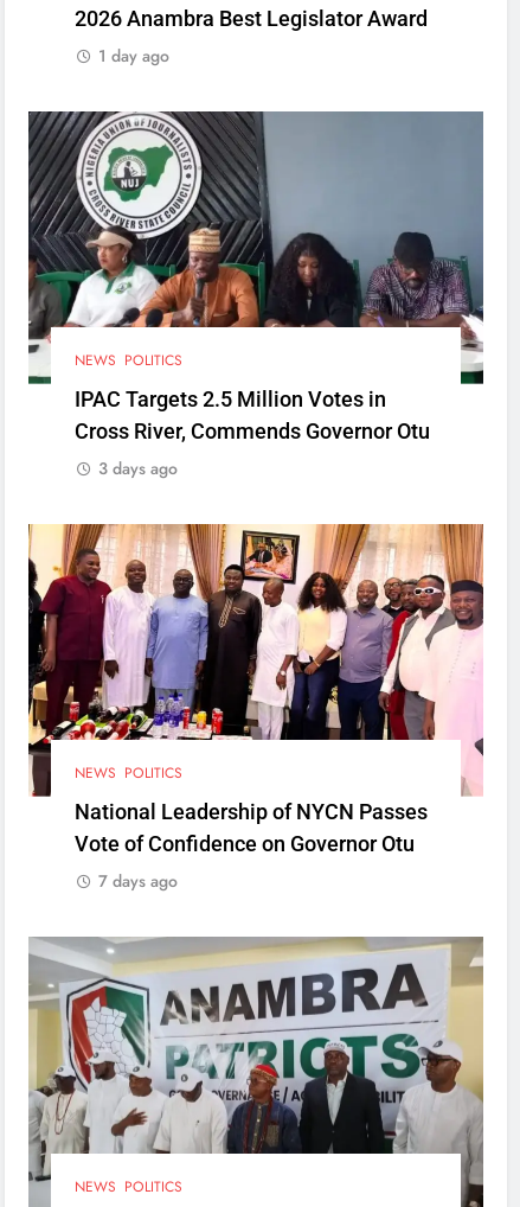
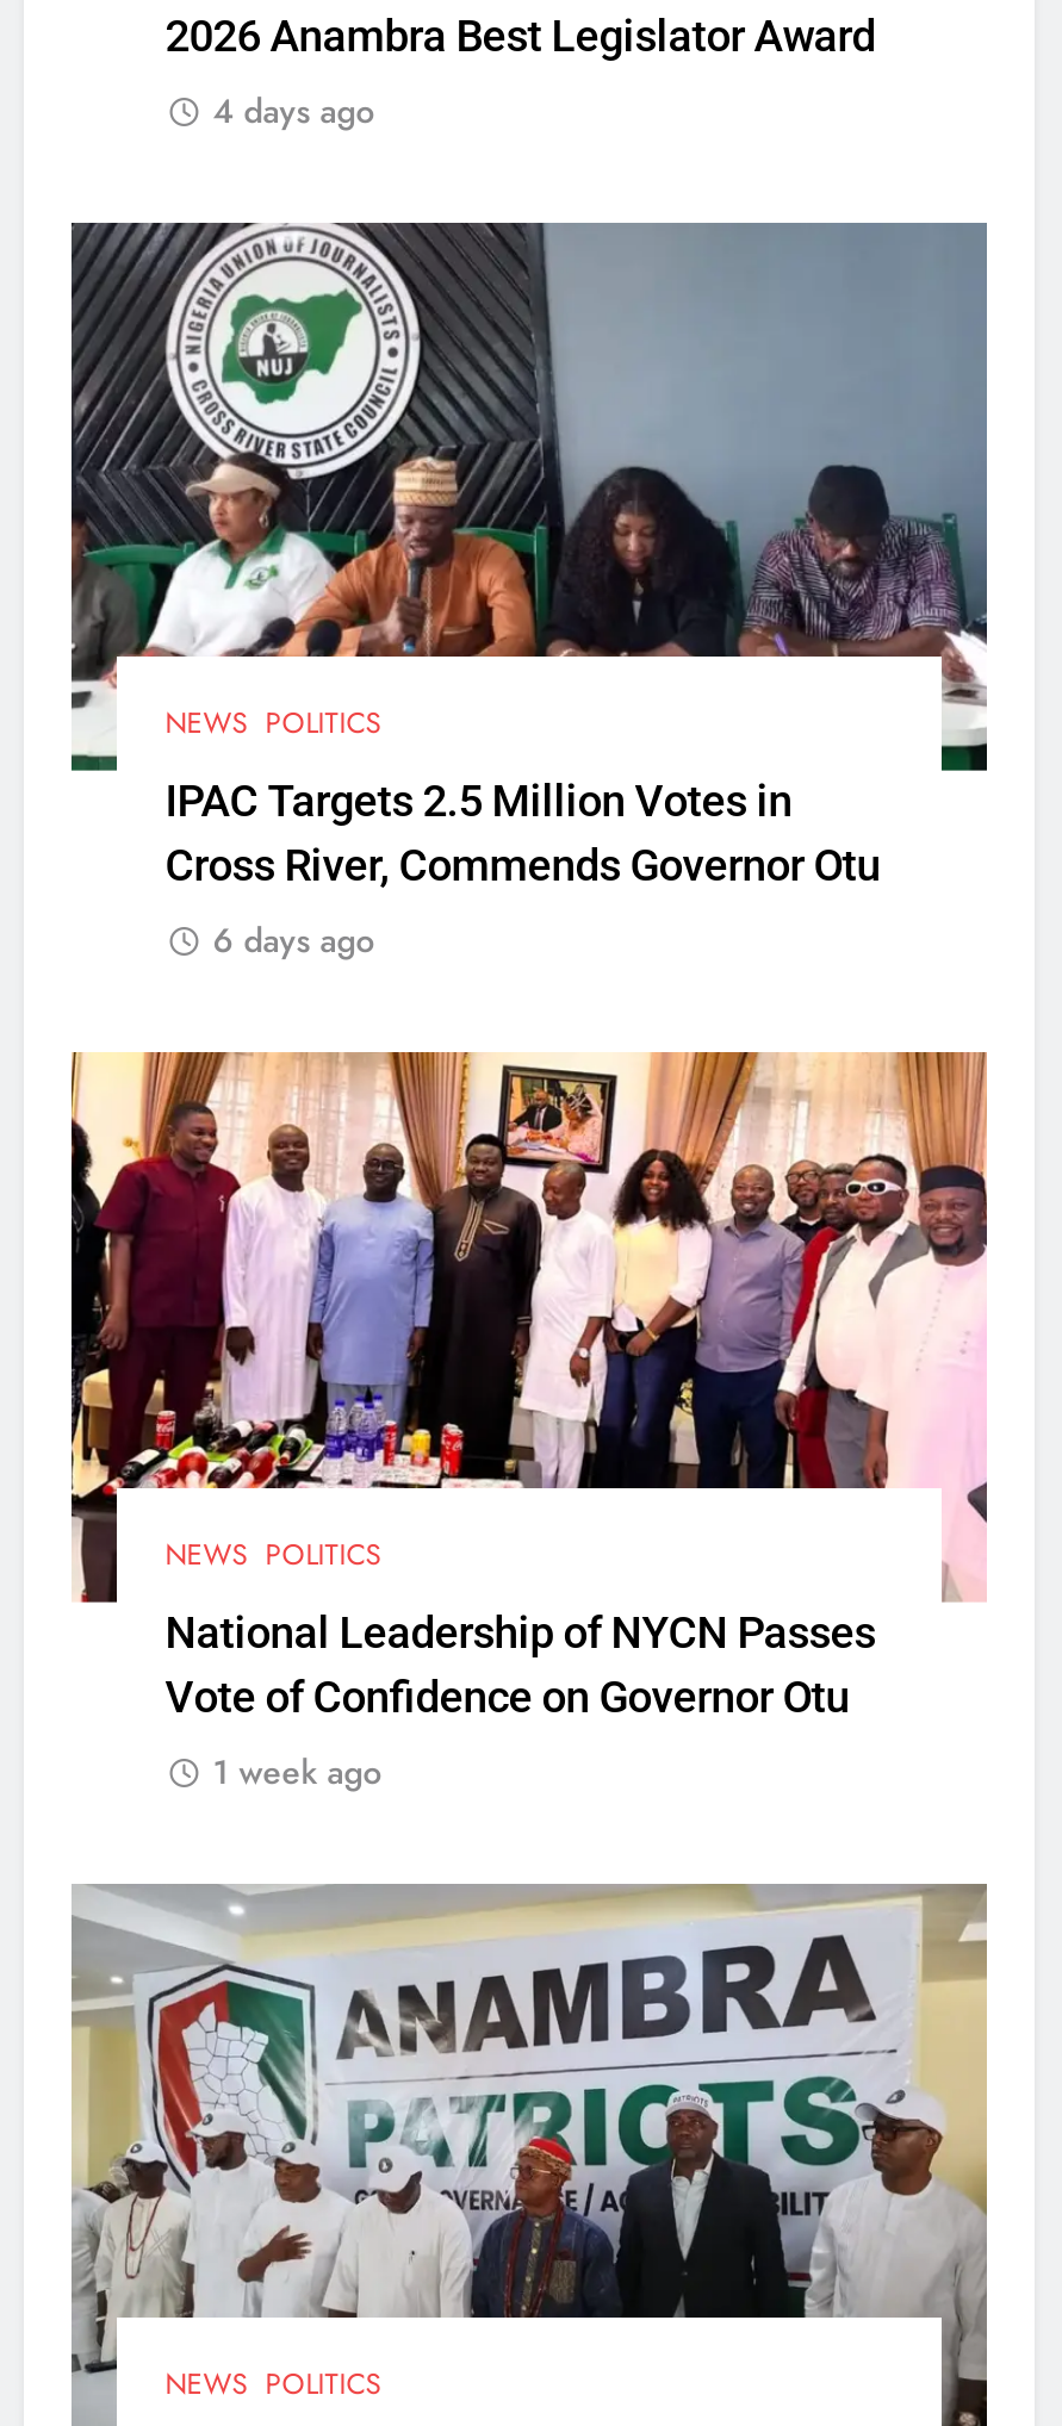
[99,43,170,67] 1 day ago -> [213,87,375,135] 4 days ago
[99,456,178,480] 3 days ago -> [213,917,375,965] 6 days ago
[99,869,178,893] 7 days ago -> [213,1748,382,1795] 1 week ago

